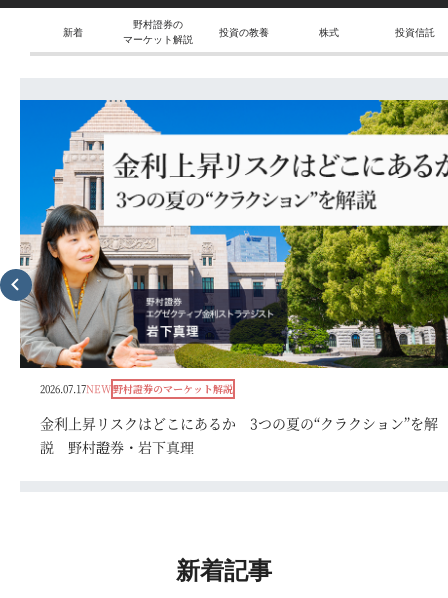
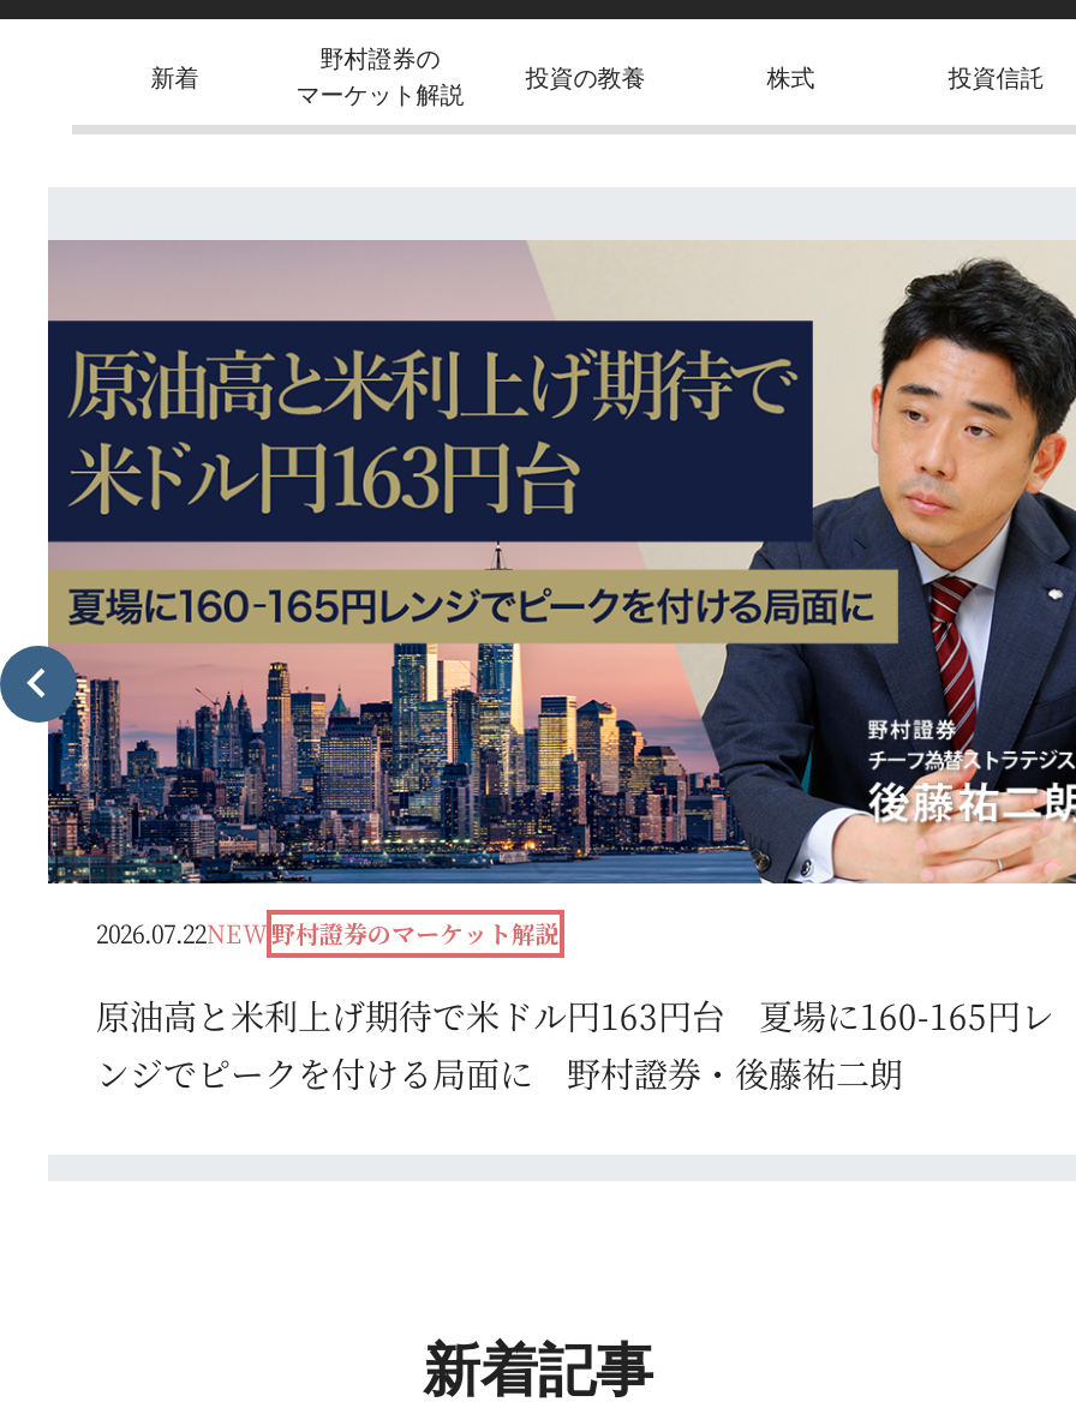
[19,99,445,396] [image] | 2026.07.17NEW 野村證券のマーケット解説 -> [46,240,1069,950] [image] | 2026.07.22NEW 野村證券のマーケット解説
[40,413,438,457] 金利上昇リスクはどこにあるか 3つの夏の“クラクション”を解 | 説 野村證券・岩下真理 -> [96,991,1054,1097] 原油高と米利上げ期待で米ドル円163円台 夏場に160-165円レ | ンジでピークを付ける局面に 野村證券・後藤祐二朗

